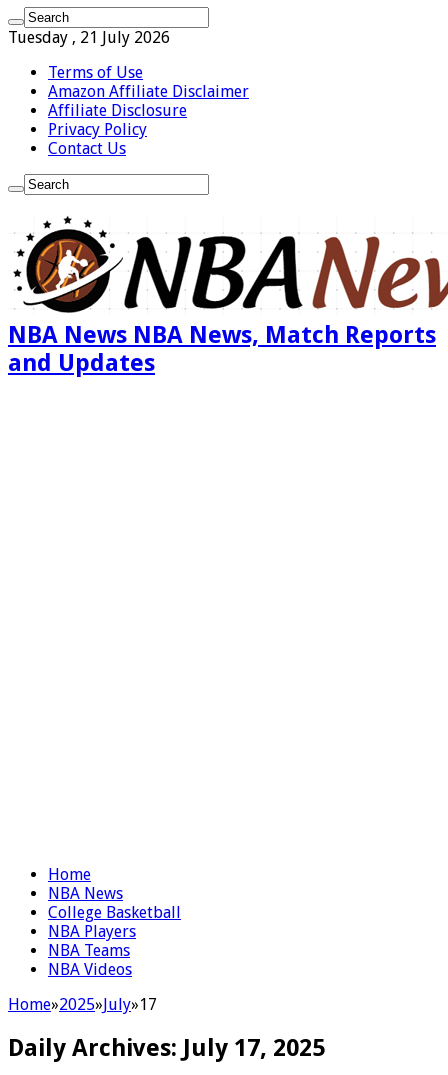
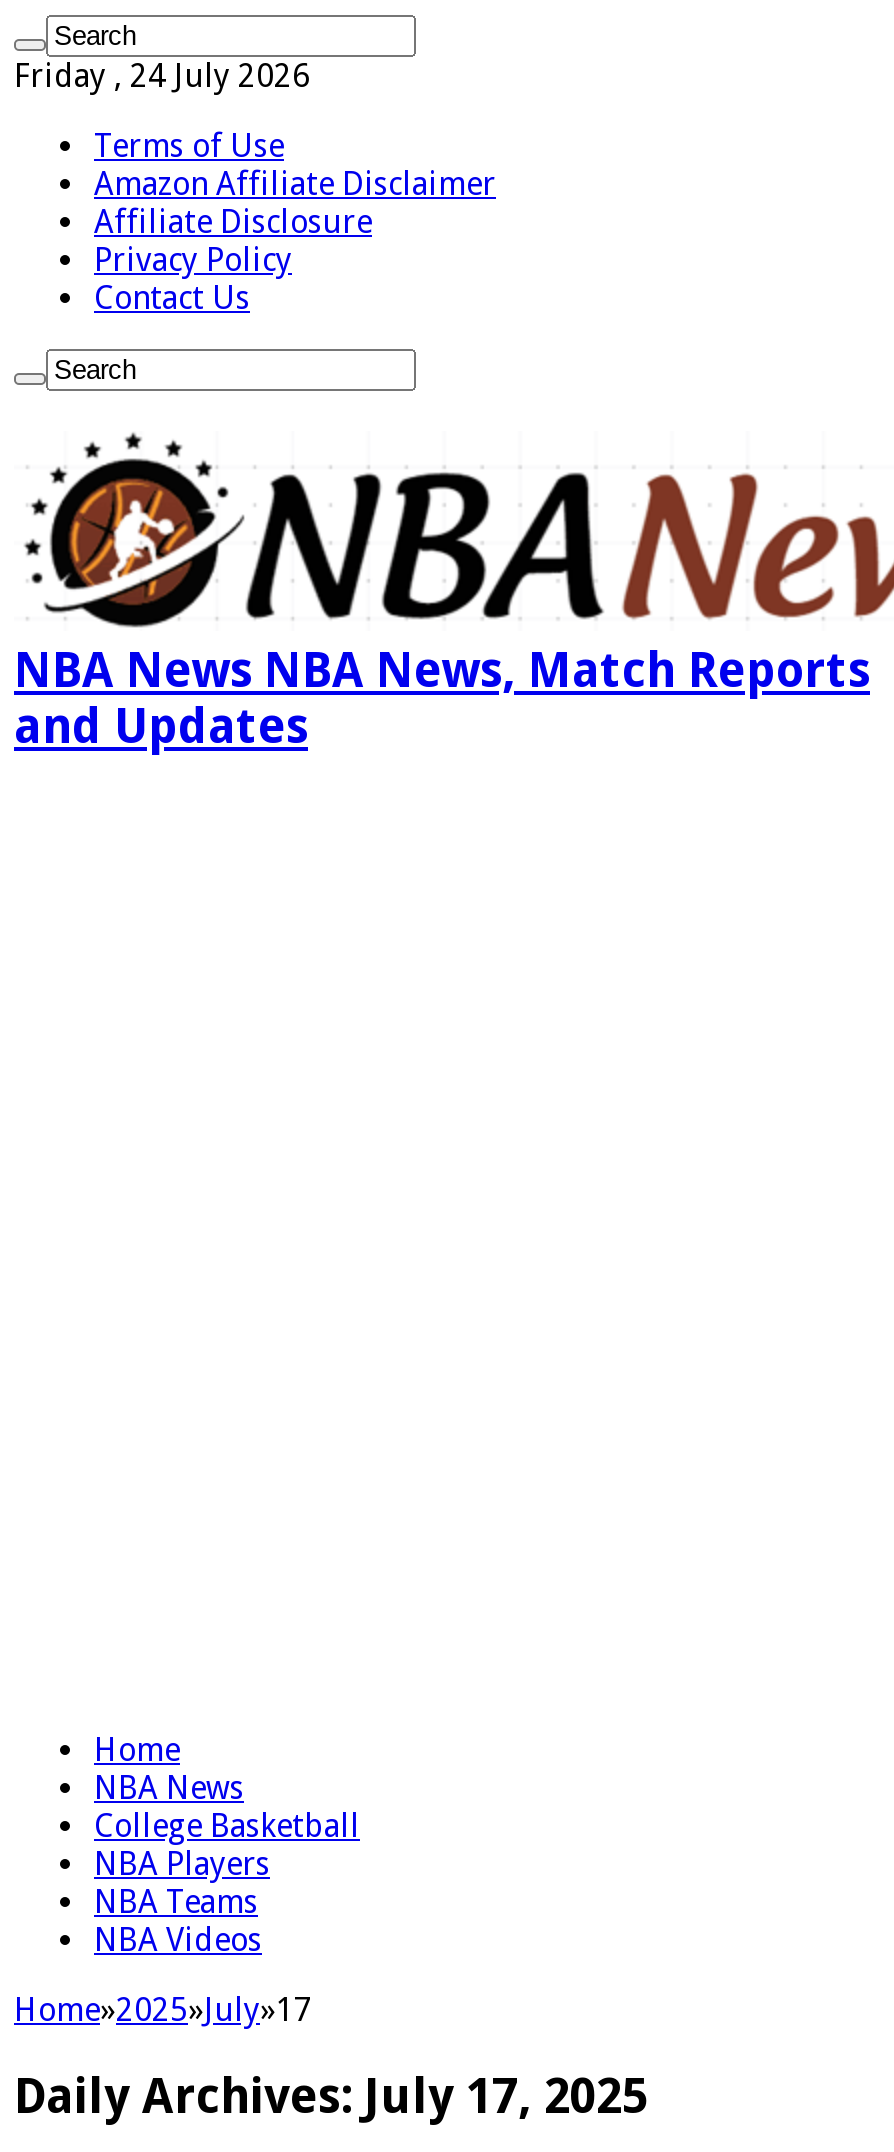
[8,28,170,47] Tuesday , 21 July 2026 -> [14,57,310,95] Friday , 24 July 2026

